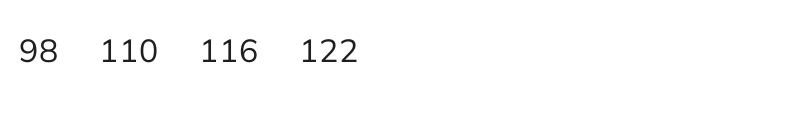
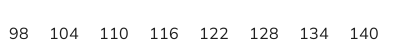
none -> [49,23,79,43] 104
none -> [249,23,379,43] 128 | 134 | 140

